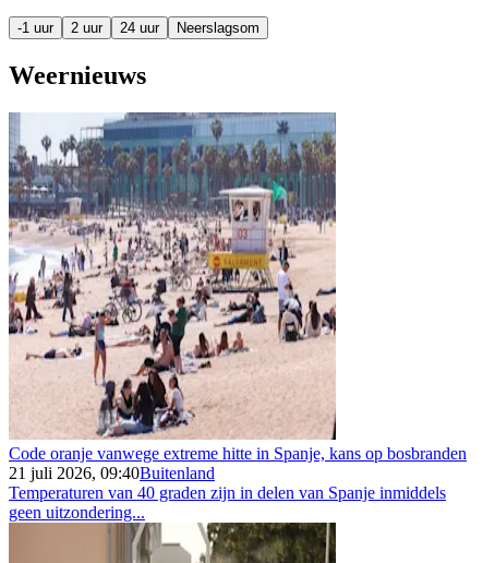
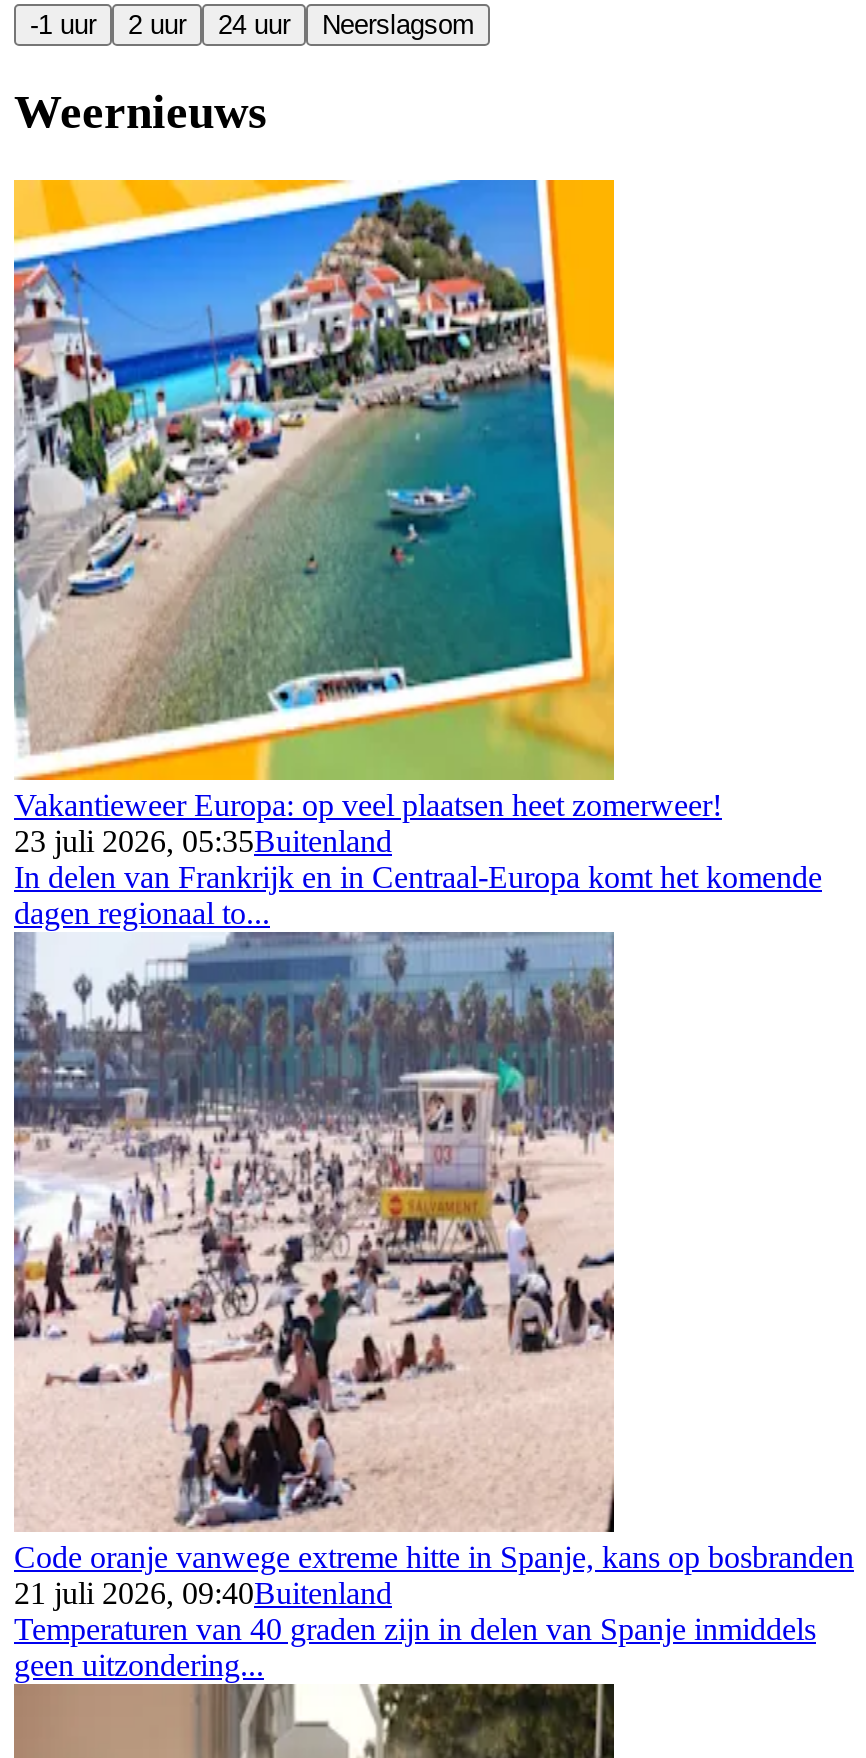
none -> [12,178,822,929] [image] | Vakantieweer Europa: op veel plaatsen heet zomerweer! | 23 juli 2026, 05:35Buitenland | In delen van Frankrijk en in Centraal-Europa komt het komende | dagen regionaal to...

